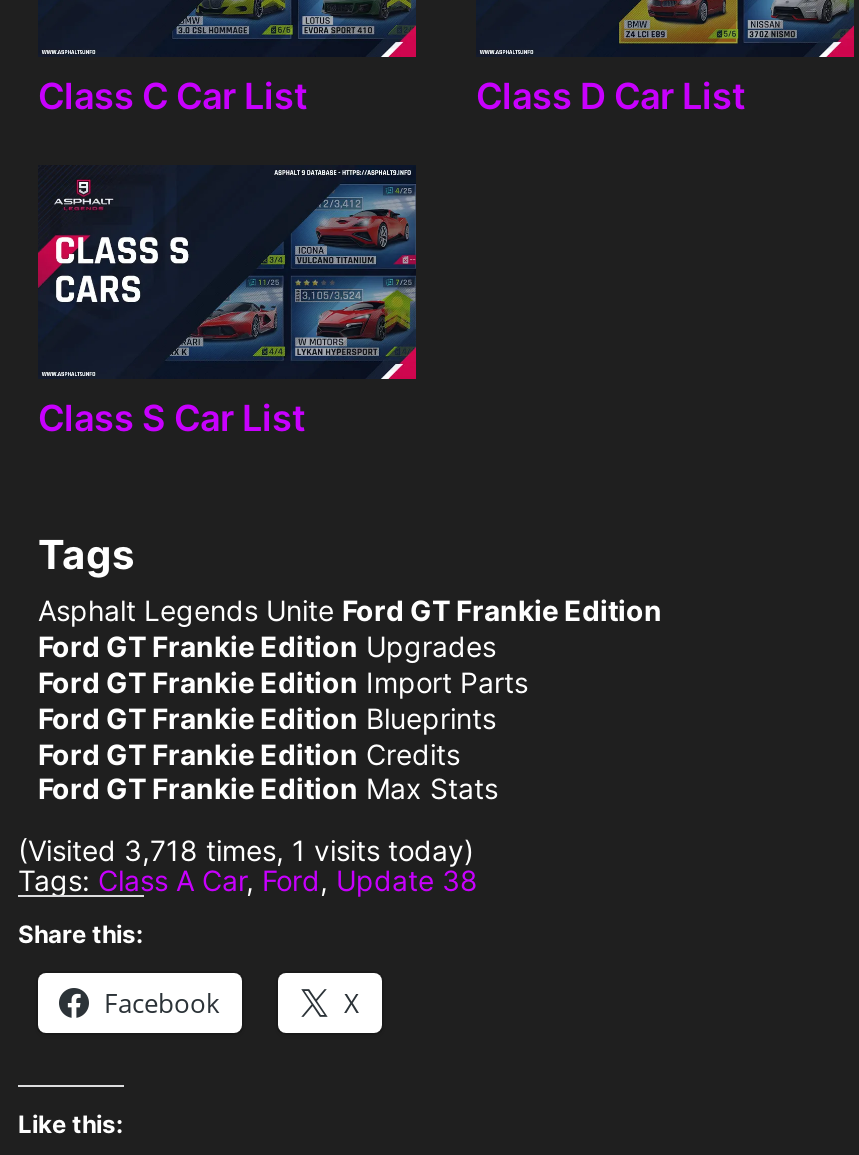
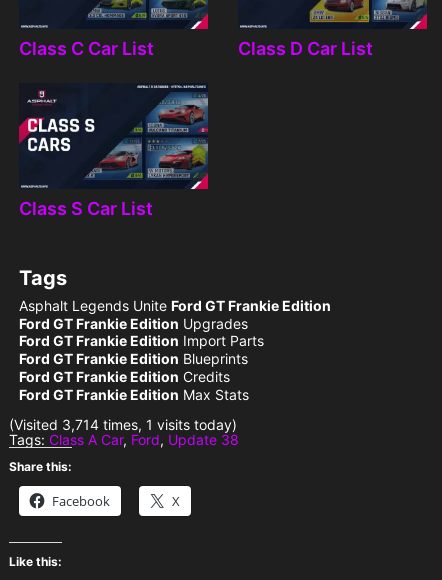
[18,832,474,866] (Visited 3,718 times, 1 visits today) -> [9,416,237,433] (Visited 3,714 times, 1 visits today)

